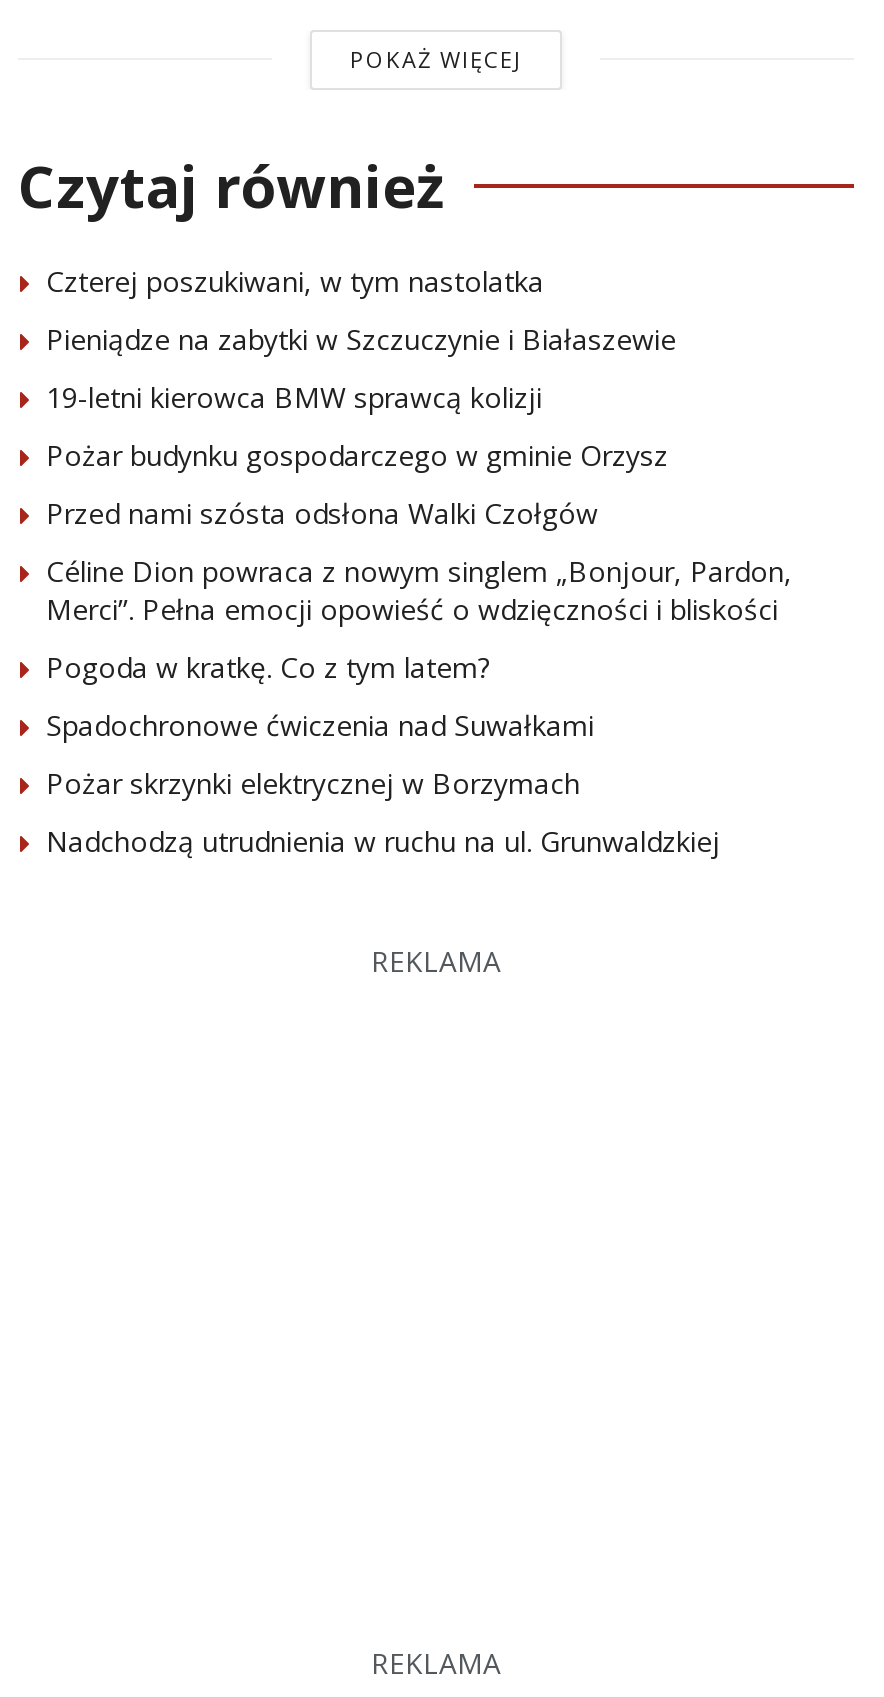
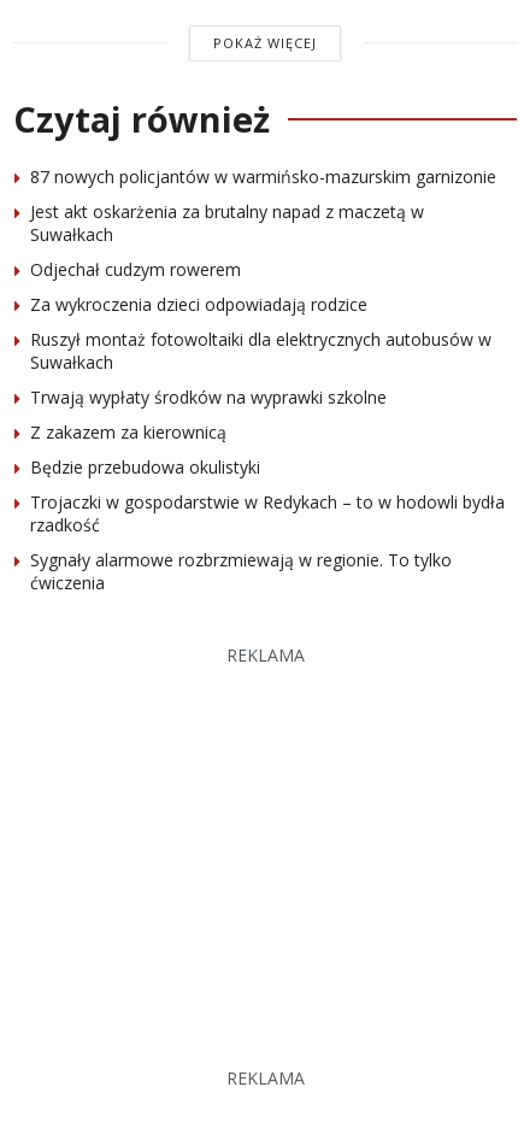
[46,262,544,300] Czterej poszukiwani, w tym nastolatka -> [30,165,496,188] 87 nowych policjantów w warmińsko-mazurskim garnizonie
[46,320,676,358] Pieniądze na zabytki w Szczuczynie i Białaszewie -> [30,200,424,246] Jest akt oskarżenia za brutalny napad z maczetą w | Suwałkach
[46,378,542,416] 19-letni kierowca BMW sprawcą kolizji -> [30,258,241,281] Odjechał cudzym rowerem
[46,436,668,474] Pożar budynku gospodarczego w gminie Orzysz -> [30,293,367,315] Za wykroczenia dzieci odpowiadają rodzice
[46,494,598,532] Przed nami szósta odsłona Walki Czołgów -> [30,328,491,373] Ruszył montaż fotowoltaiki dla elektrycznych autobusów w | Suwałkach
[46,552,792,628] Céline Dion powraca z nowym singlem „Bonjour, Pardon, | Merci”. Pełna emocji opowieść o wdzięczności i bliskości -> [30,385,387,408] Trwają wypłaty środków na wyprawki szkolne
[46,648,490,686] Pogoda w kratkę. Co z tym latem? -> [30,420,226,443] Z zakazem za kierownicą
[46,706,594,744] Spadochronowe ćwiczenia nad Suwałkami -> [30,455,260,478] Będzie przebudowa okulistyki
[46,764,580,802] Pożar skrzynki elektrycznej w Borzymach -> [30,490,505,536] Trojaczki w gospodarstwie w Redykach – to w hodowli bydła | rzadkość
[46,822,720,860] Nadchodzą utrudnienia w ruchu na ul. Grunwaldzkiej -> [30,548,452,594] Sygnały alarmowe rozbrzmiewają w regionie. To tylko | ćwiczenia

